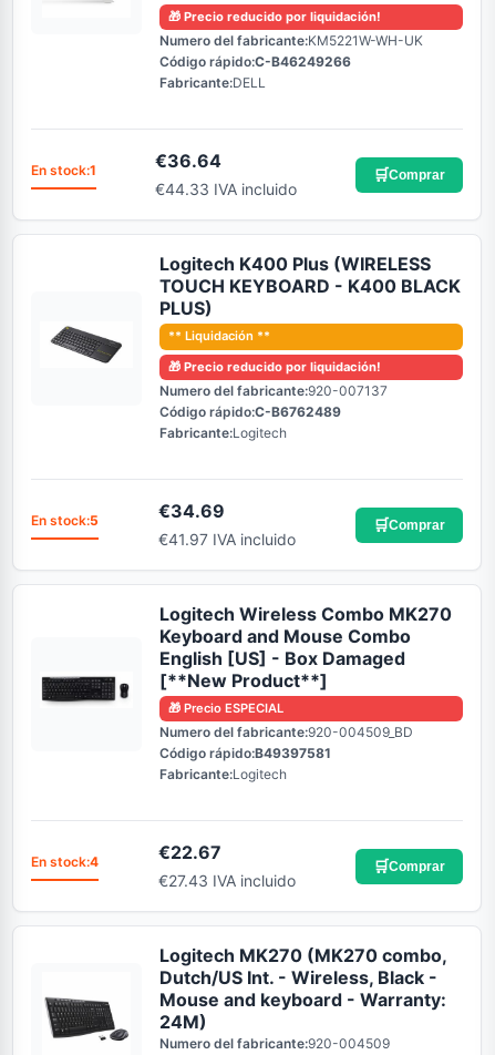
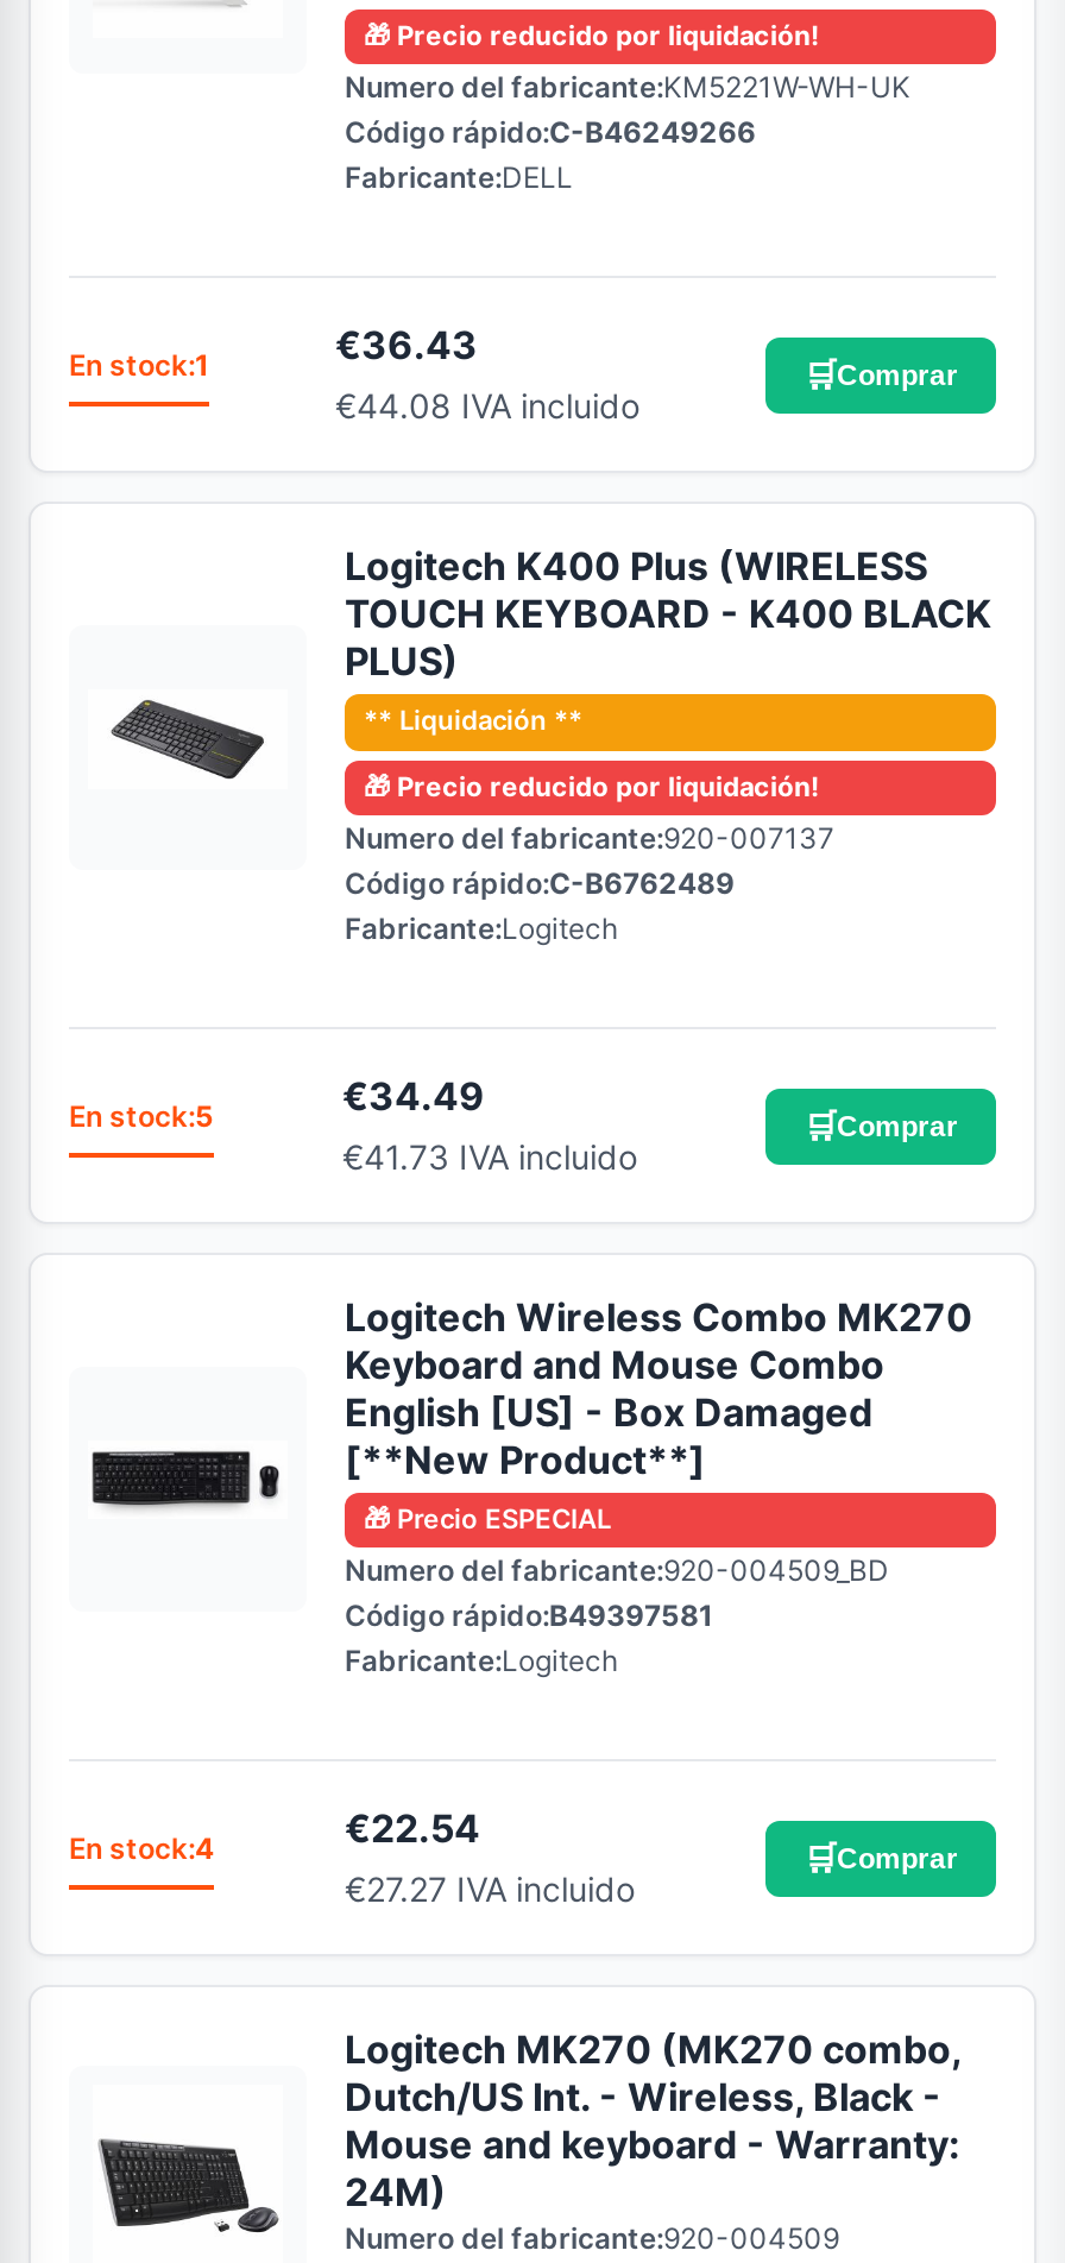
[155,150,221,172] €36.64 -> [335,321,478,369] €36.43
[155,180,297,199] €44.33 IVA incluido -> [335,386,639,426] €44.08 IVA incluido
[158,500,225,522] €34.69 -> [342,1072,485,1120] €34.49
[158,530,296,549] €41.97 IVA incluido -> [342,1136,637,1177] €41.73 IVA incluido
[158,842,221,864] €22.67 -> [345,1805,480,1853] €22.54
[158,871,296,890] €27.43 IVA incluido -> [345,1869,635,1910] €27.27 IVA incluido

